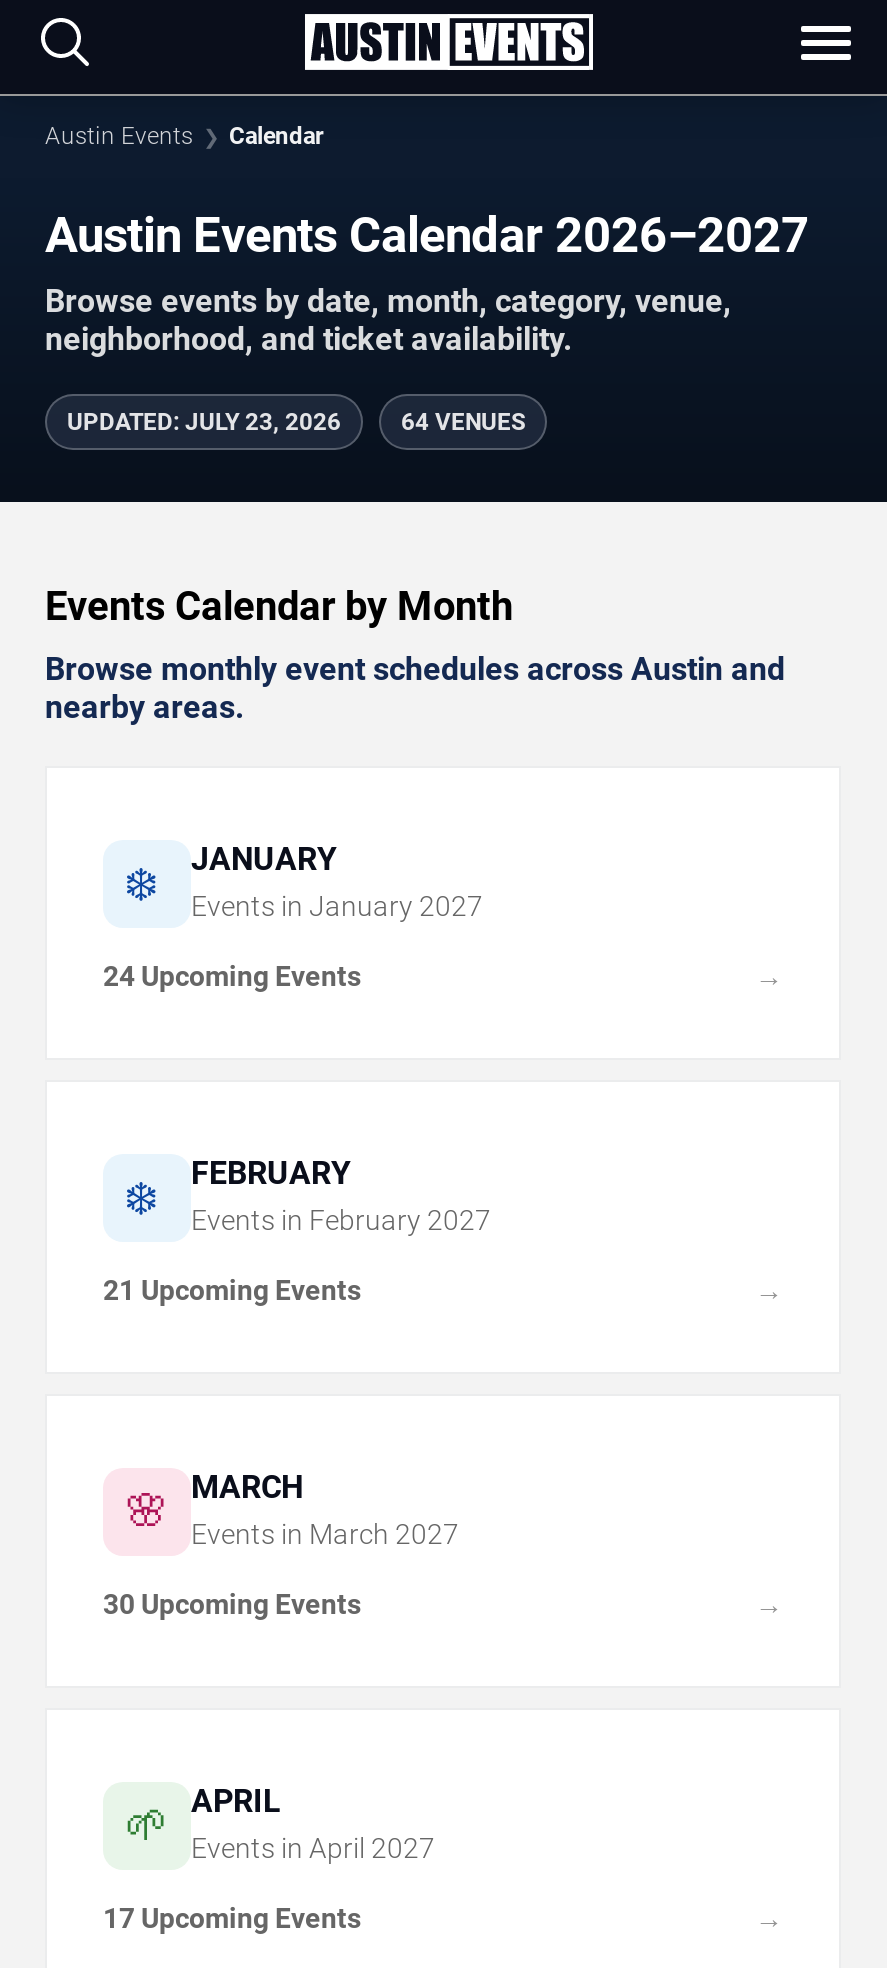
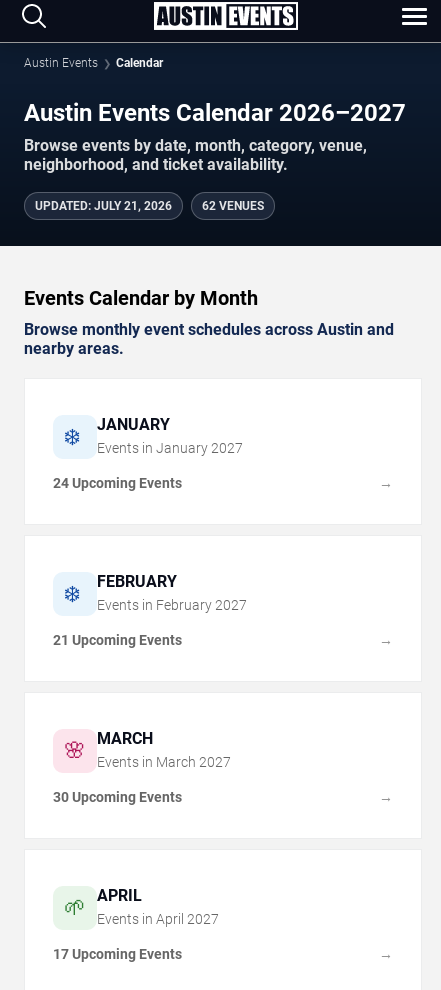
[67,407,341,435] UPDATED: JULY 23, 2026 -> [35,199,172,213] UPDATED: JULY 21, 2026
[401,407,525,435] 64 VENUES -> [202,199,264,213] 62 VENUES

